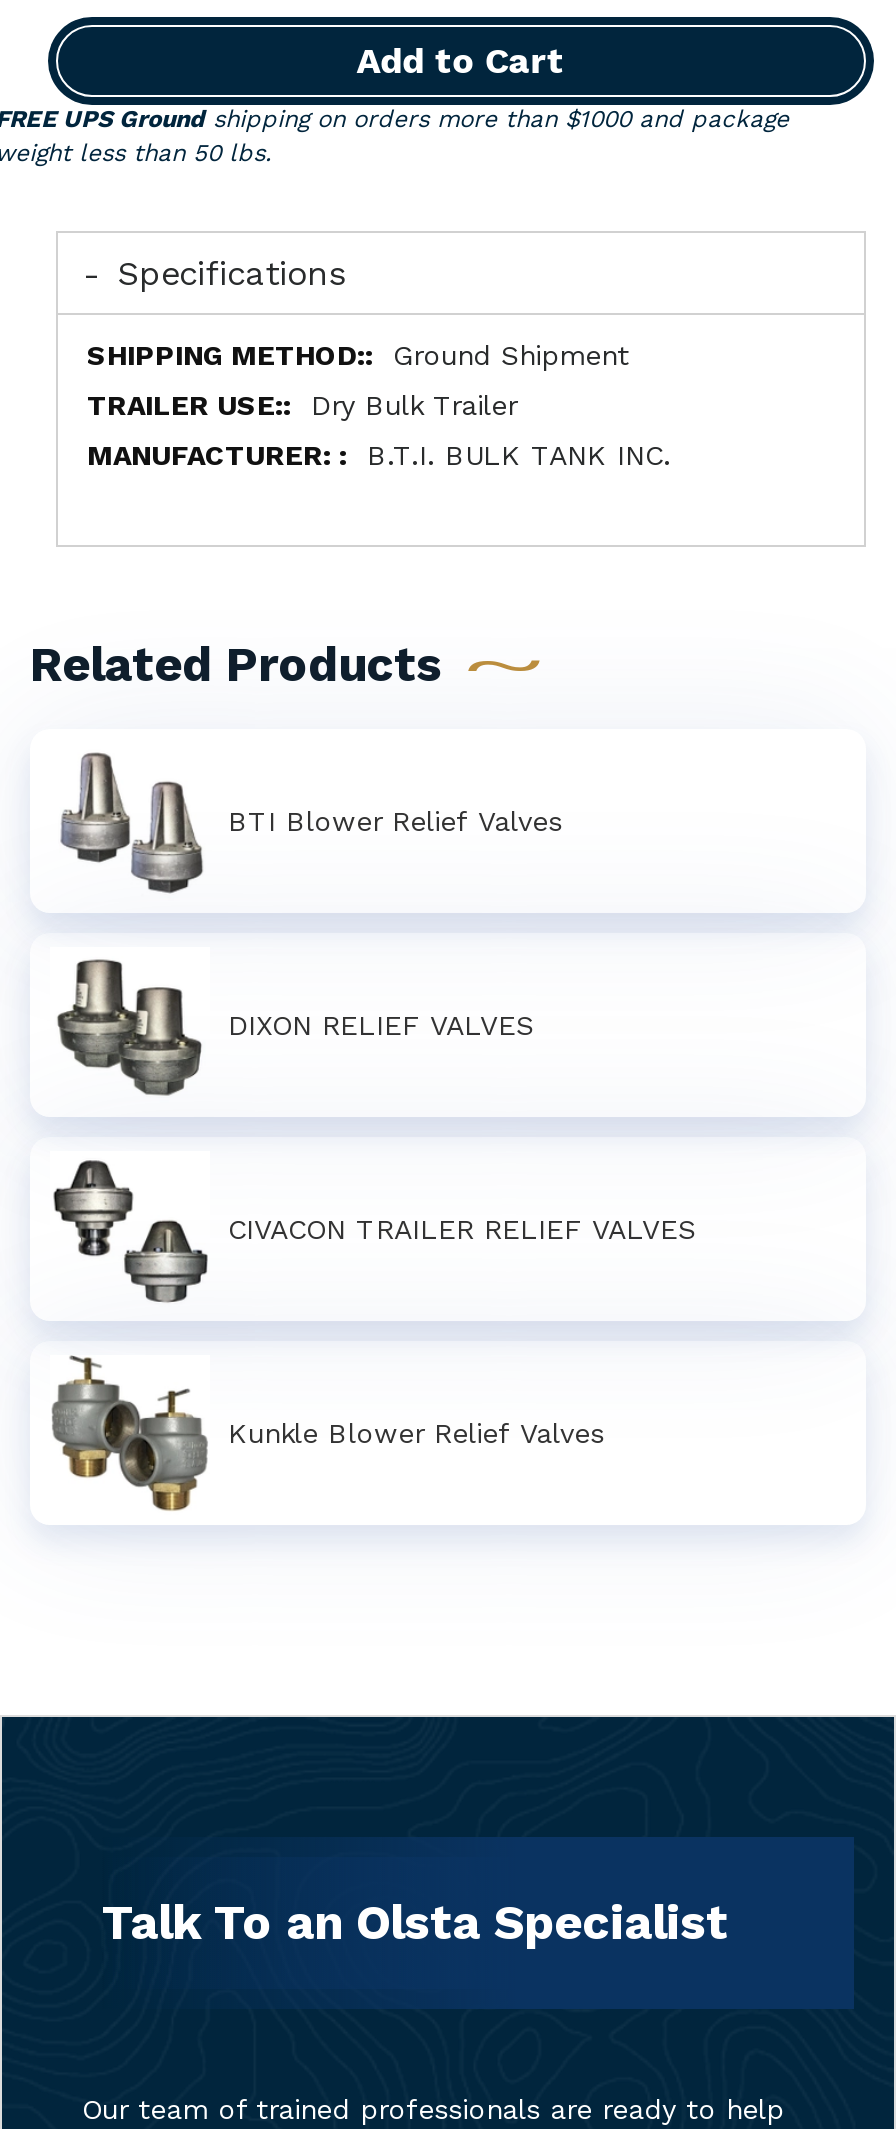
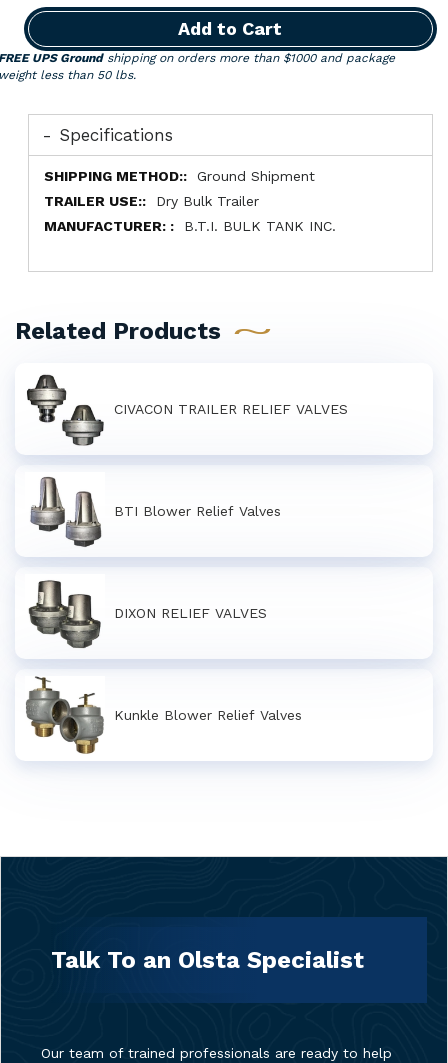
moved [58,755,562,1041] -> [29,478,281,621]: [image] | BTI Blower Relief Valves | DIXON RELIEF VALVES
moved [52,1159,696,1303] -> [26,375,348,443]: [image] | CIVACON TRAILER RELIEF VALVES

